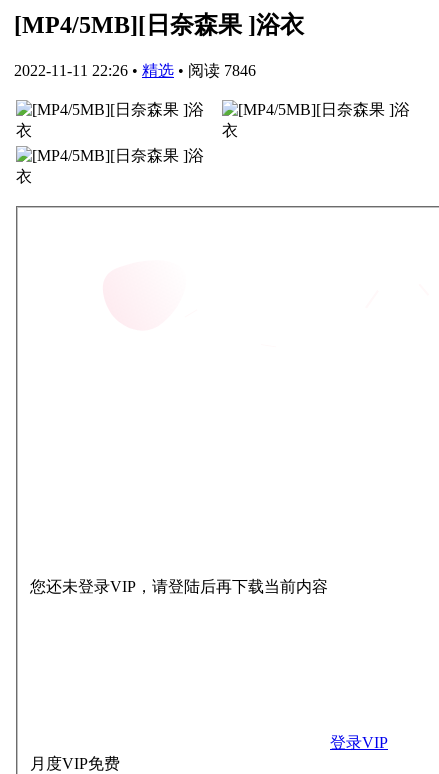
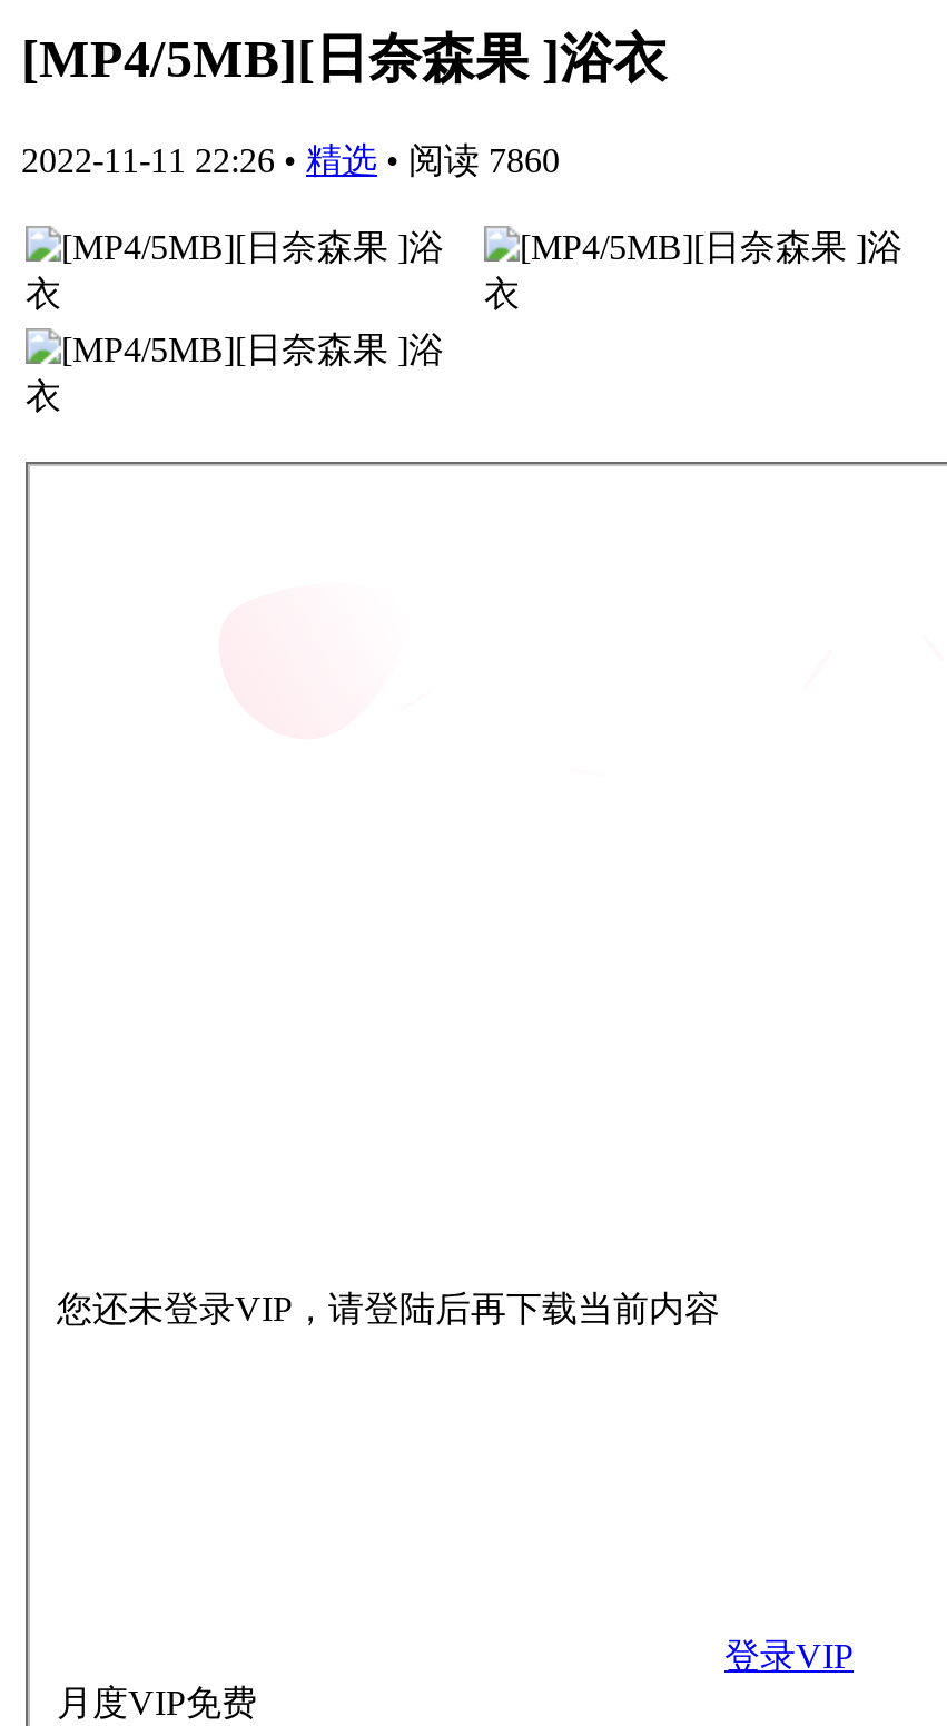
[14,62,256,79] 2022-11-11 22:26 • 精选 • 阅读 7846 -> [21,141,560,179] 2022-11-11 22:26 • 精选 • 阅读 7860

